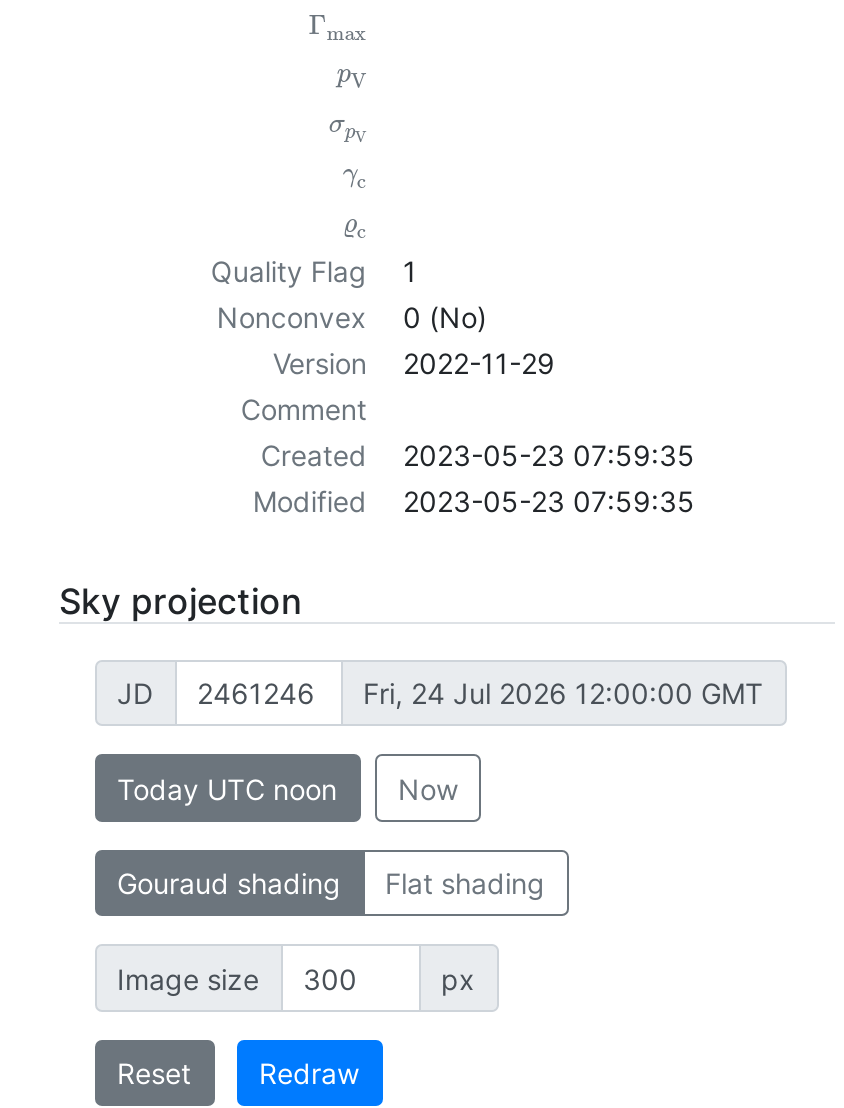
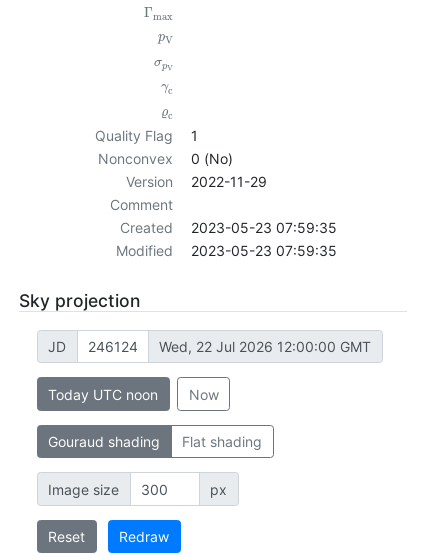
[363,676,763,710] Fri, 24 Jul 2026 12:00:00 GMT -> [159,338,371,355] Wed, 22 Jul 2026 12:00:00 GMT

